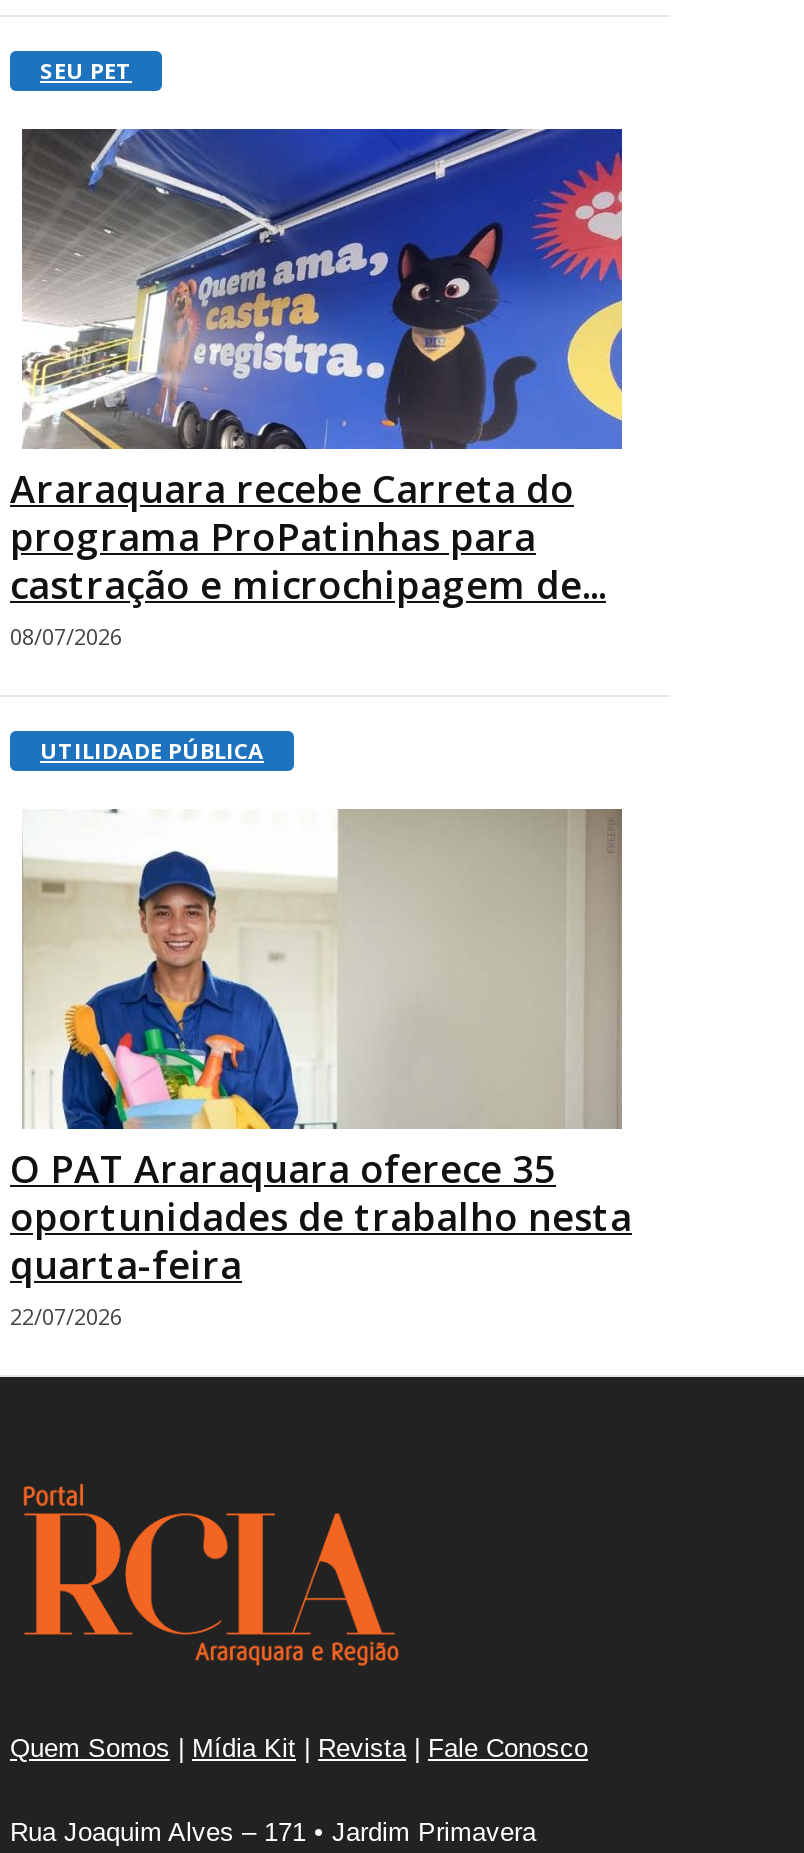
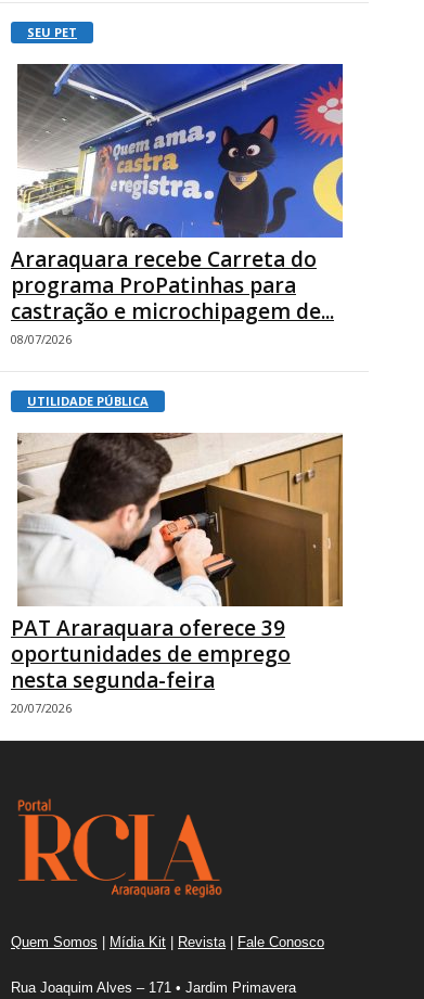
[10,809,632,1331] [image] | O PAT Araraquara oferece 35 | oportunidades de trabalho nesta | quarta-feira | 22/07/2026 -> [11,432,343,716] [image] | PAT Araraquara oferece 39 | oportunidades de emprego | nesta segunda-feira | 20/07/2026

